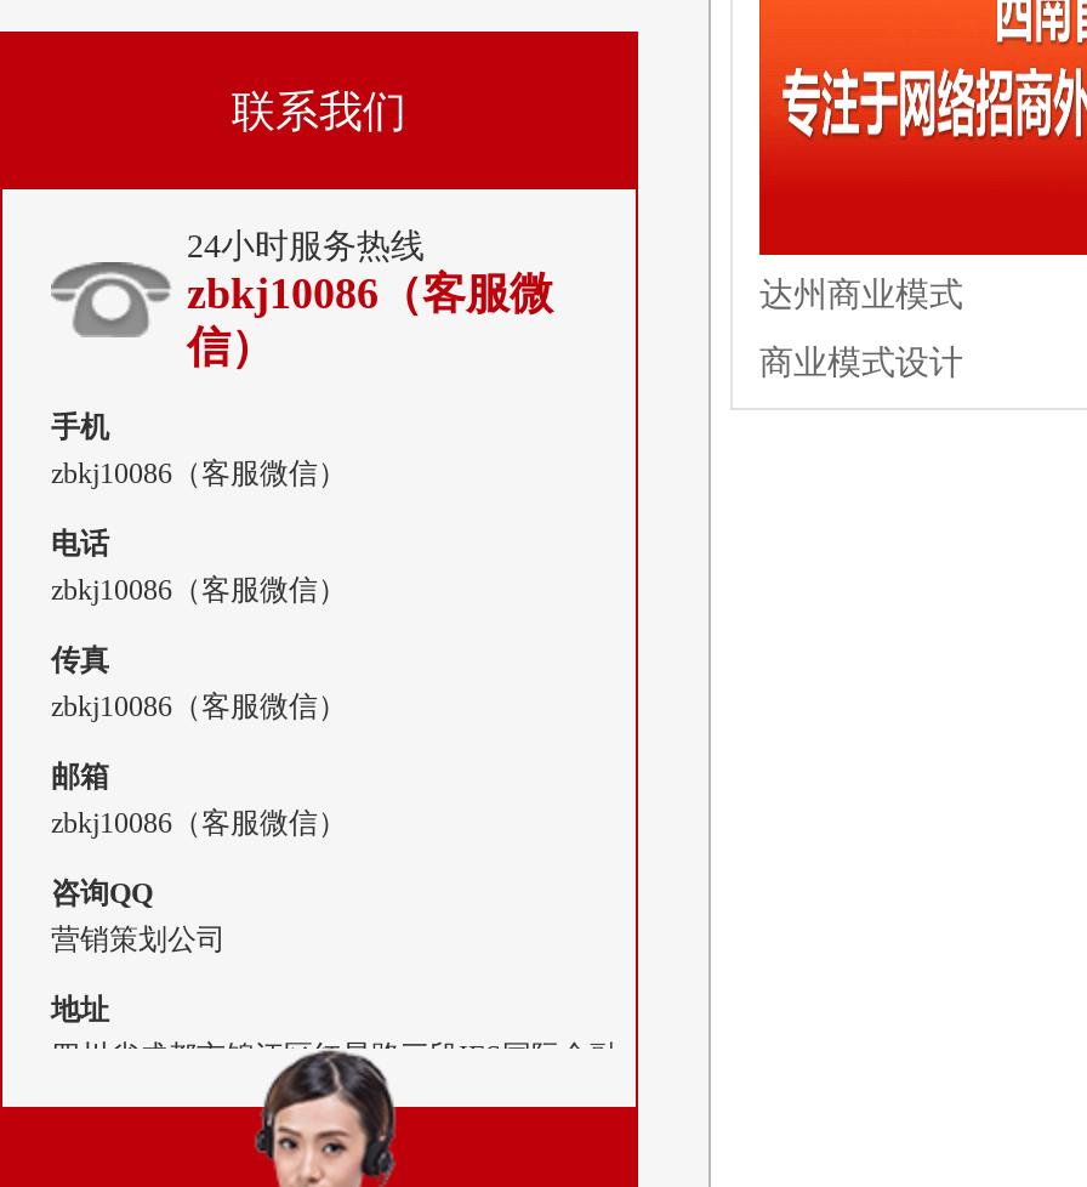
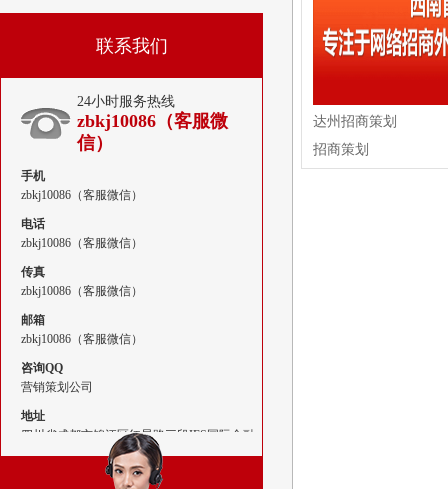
[759,277,963,313] 达州商业模式 -> [313,114,397,129] 达州招商策划
[759,345,963,381] 商业模式设计 -> [313,142,369,157] 招商策划

